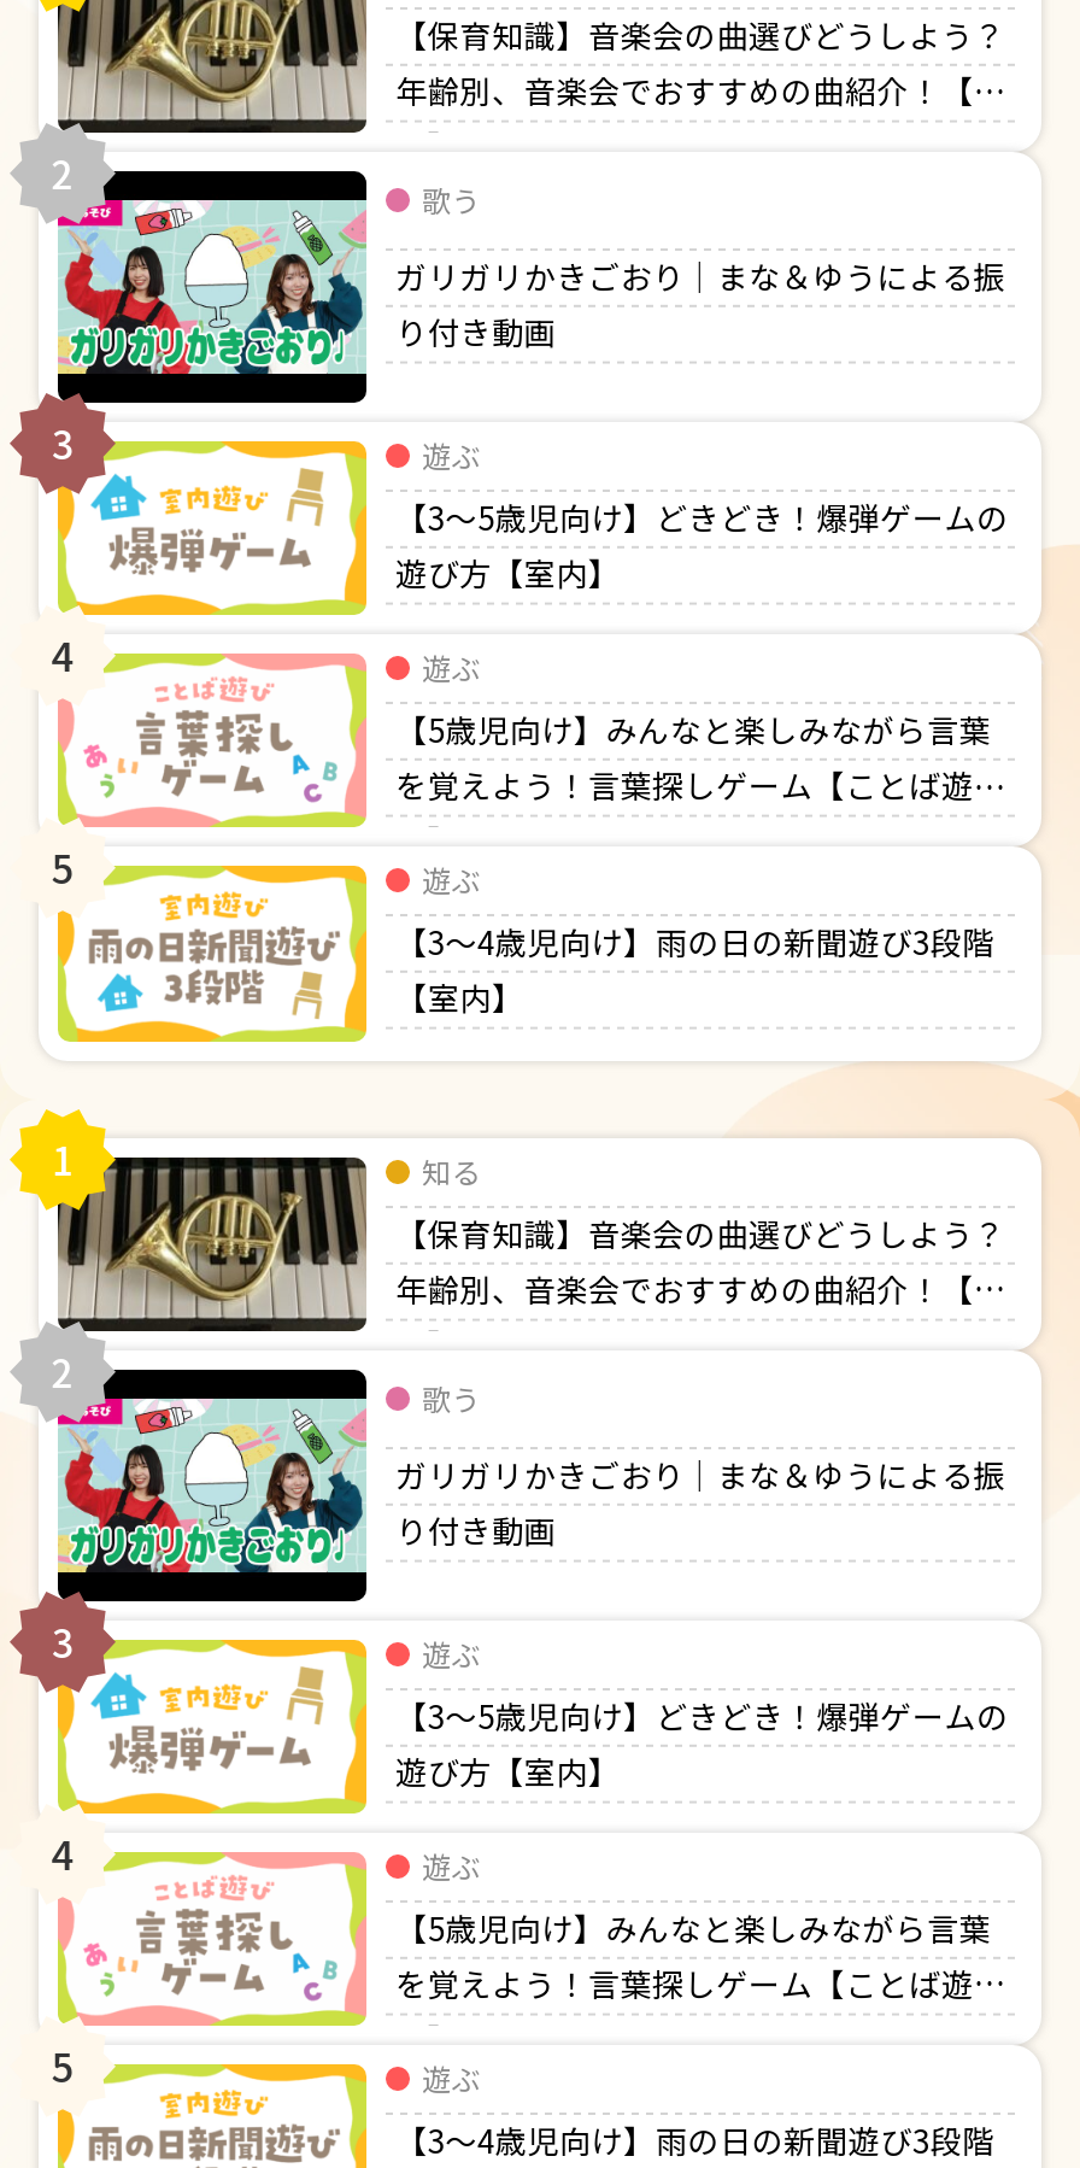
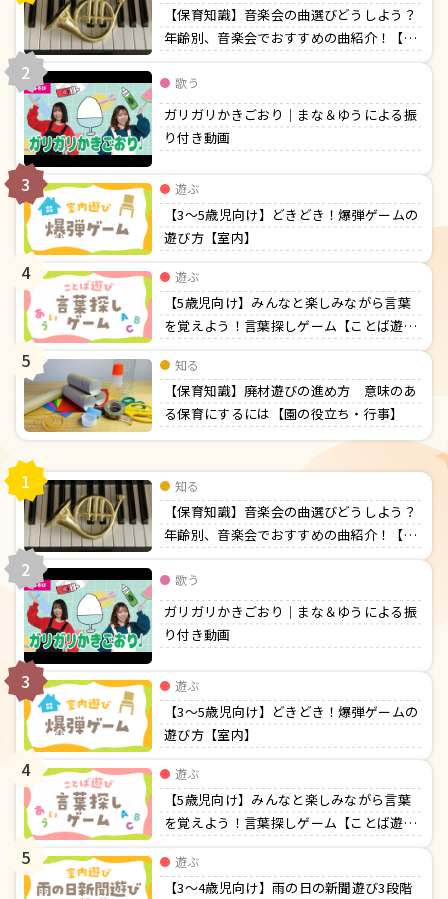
[55,859,994,1042] [image] | 遊ぶ | 【3〜4歳児向け】雨の日の新聞遊び3段階 | 【室内】 -> [23,356,417,432] [image] | 知る | 【保育知識】廃材遊びの進め方 意味のあ | る保育にするには【園の役立ち・行事】

